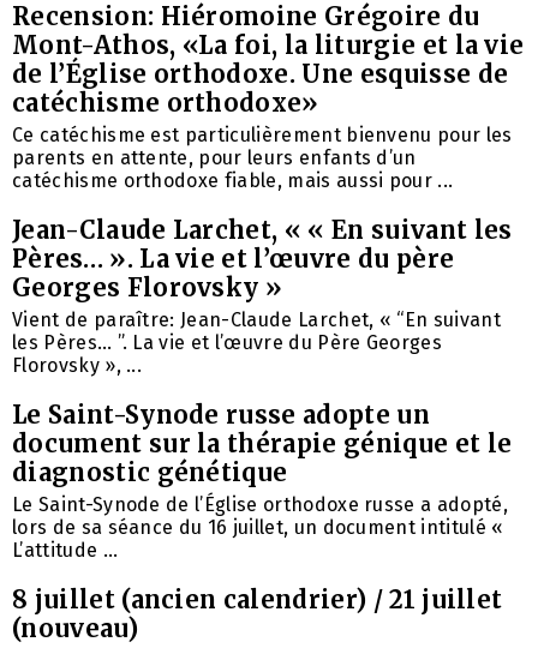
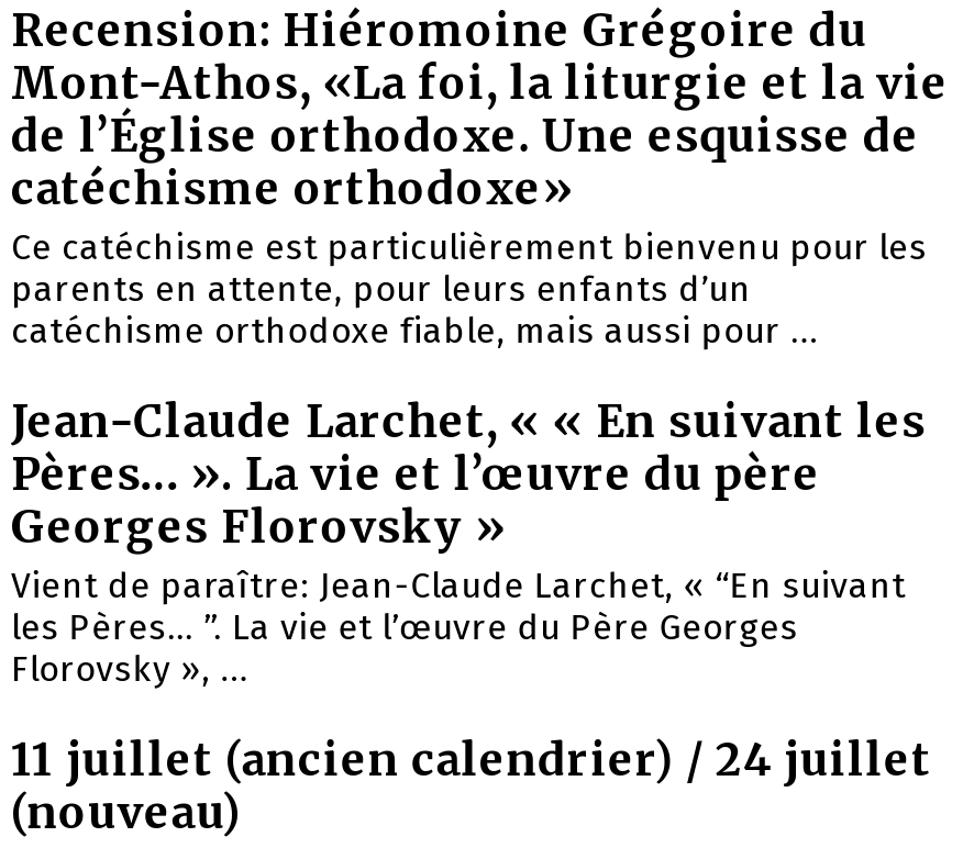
[12,400,512,615] Le Saint-Synode russe adopte un | document sur la thérapie génique et le | diagnostic génétique | Le Saint-Synode de l’Église orthodoxe russe a adopté, | lors de sa séance du 16 juillet, un document intitulé « | L’attitude ... | 8 juillet (ancien calendrier) / 21 juillet -> [11,732,932,787] 11 juillet (ancien calendrier) / 24 juillet

